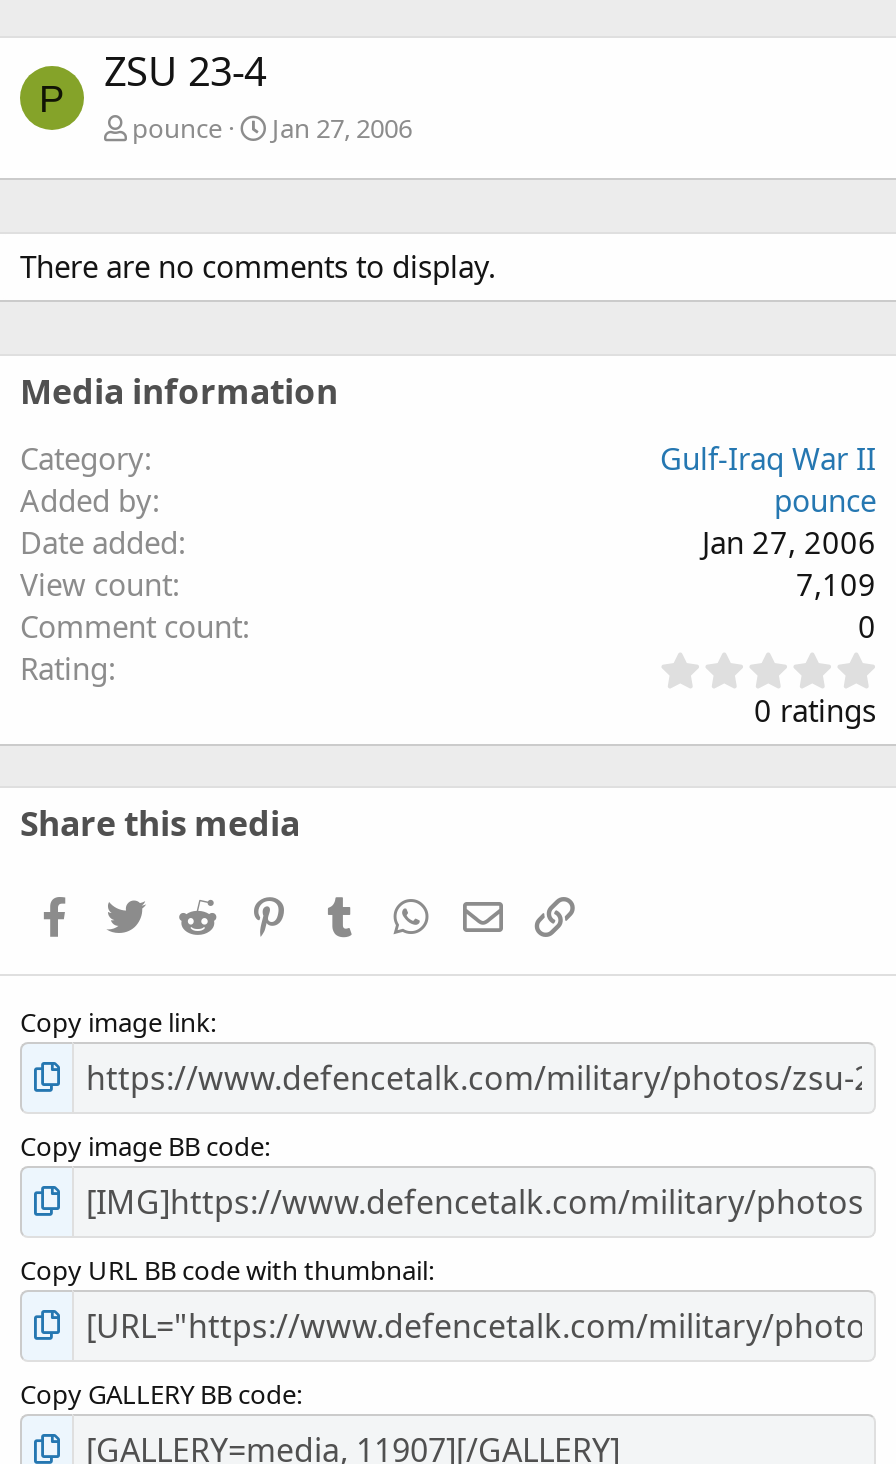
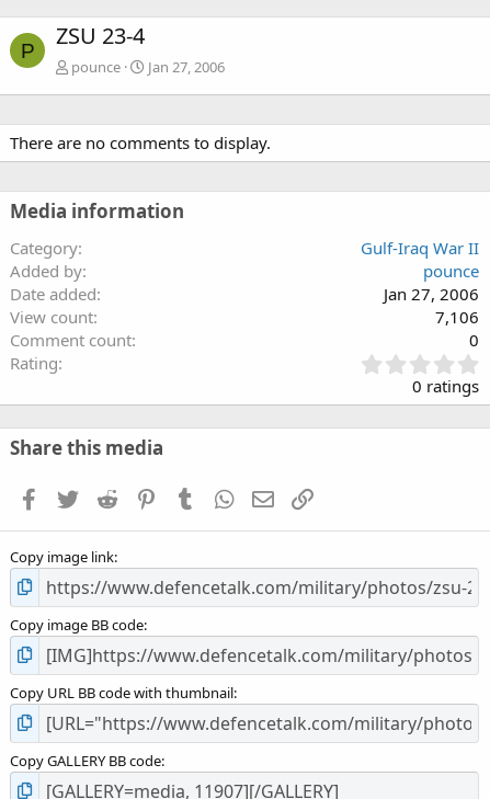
[796,565,876,605] 7,109 -> [435,306,479,328] 7,106

